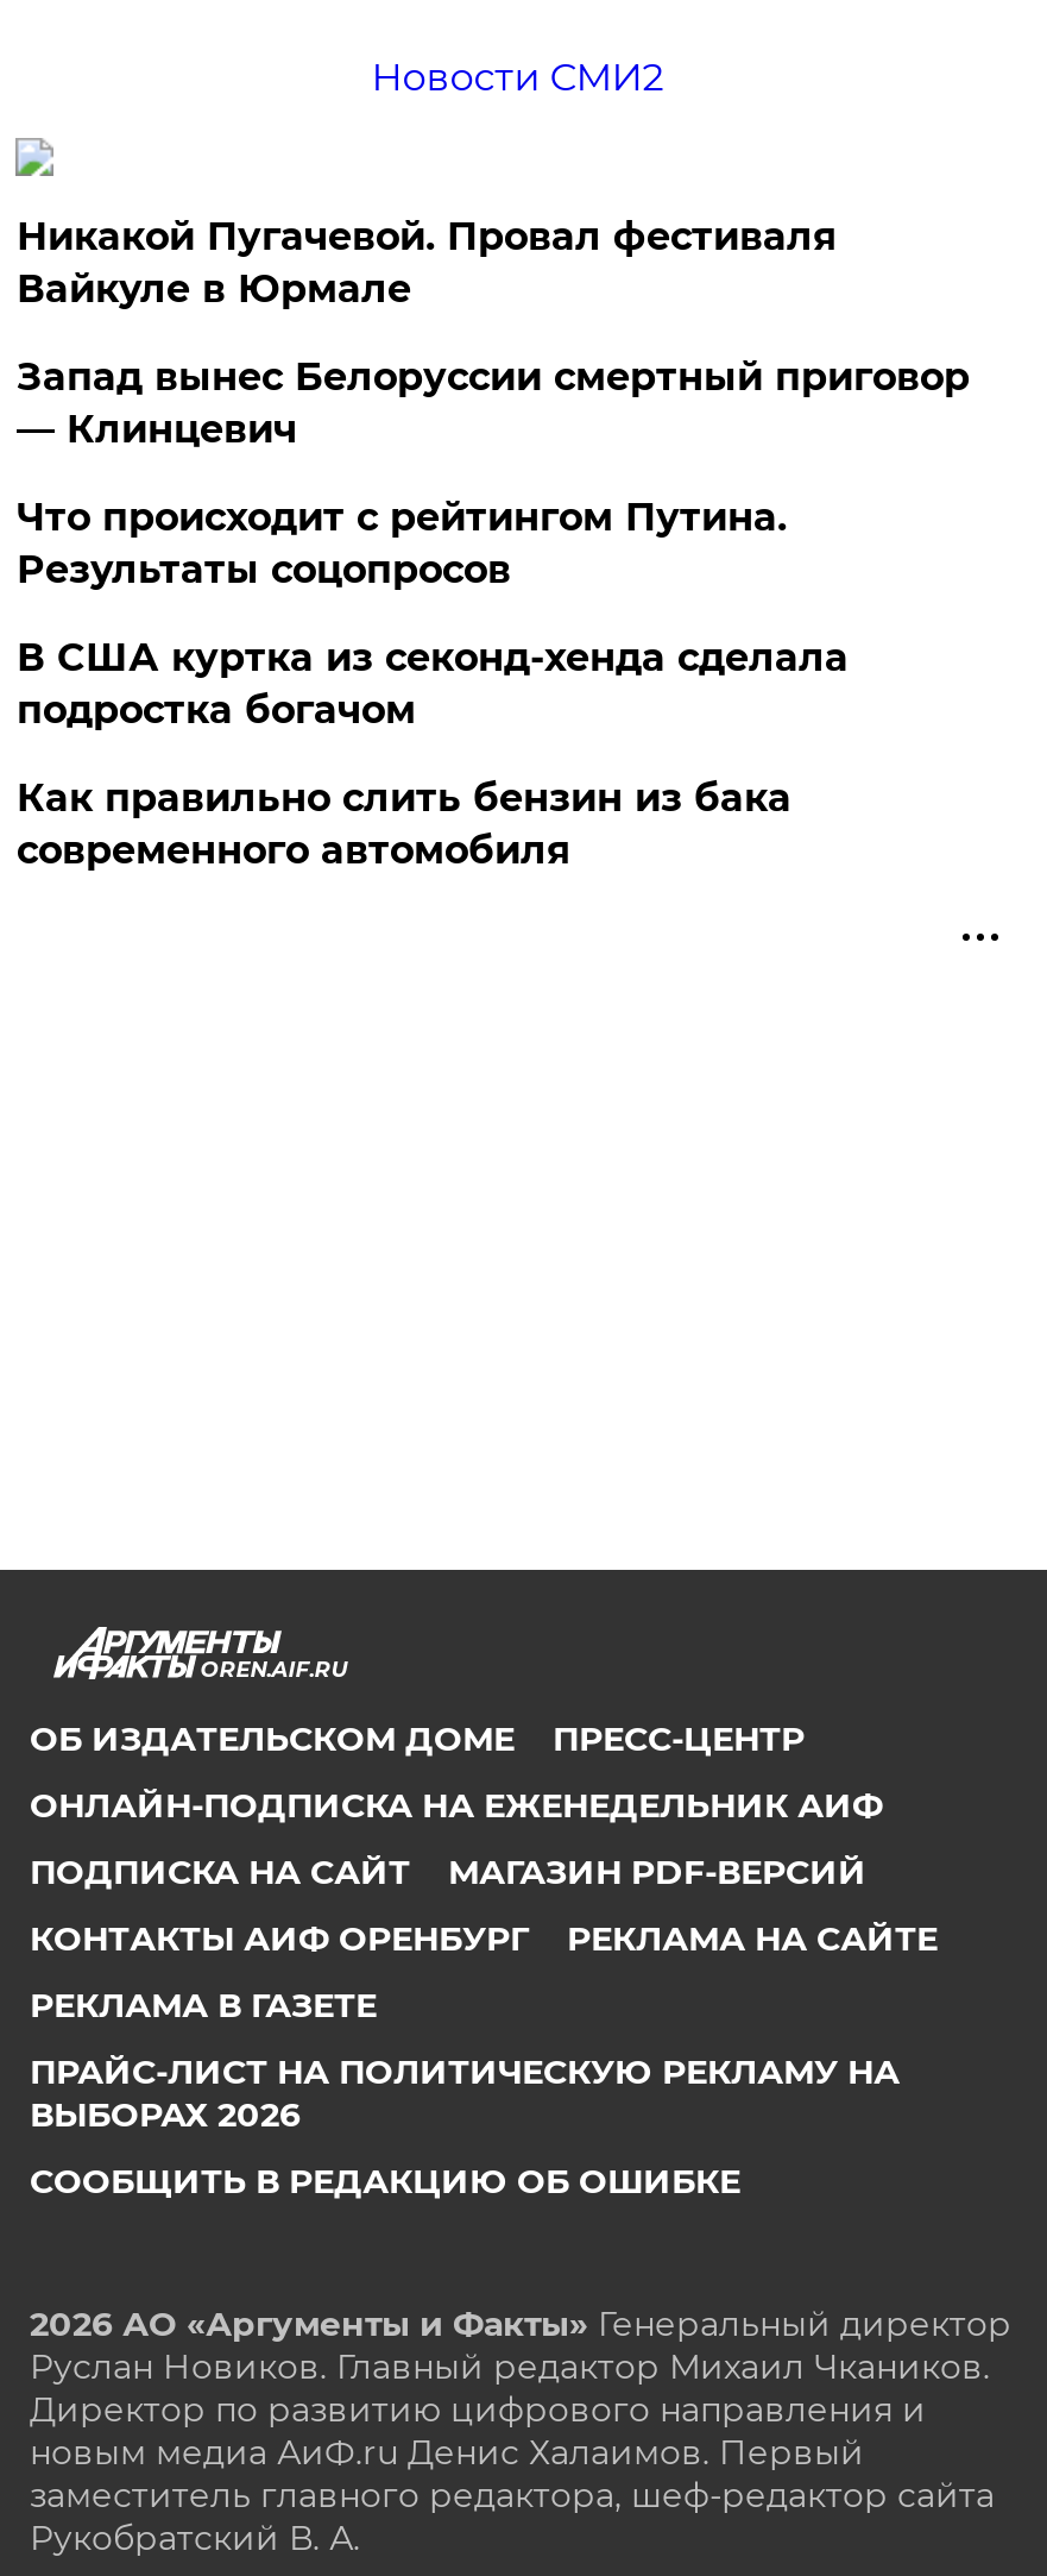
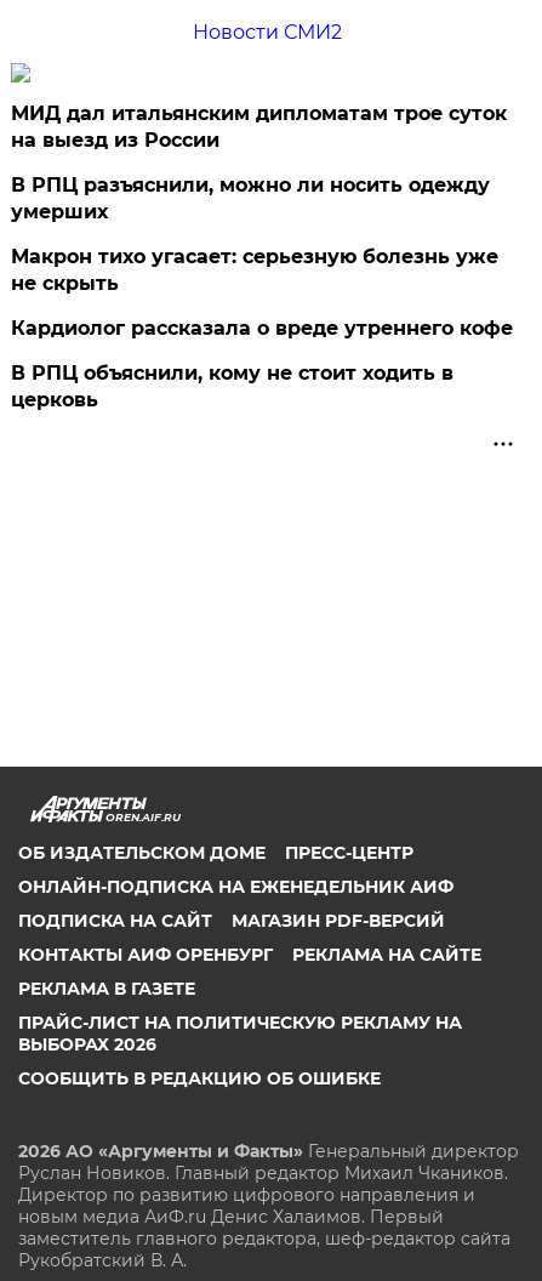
[16,214,836,312] Никакой Пугачевой. Провал фестиваля | Вайкуле в Юрмале -> [11,102,507,152] МИД дал итальянским дипломатам трое суток | на выезд из России
[16,354,970,452] Запад вынес Белоруссии смертный приговор | — Клинцевич -> [11,173,490,223] В РПЦ разъяснили, можно ли носить одежду | умерших
[16,495,786,592] Что происходит с рейтингом Путина. | Результаты соцопросов -> [11,245,499,295] Макрон тихо угасает: серьезную болезнь уже | не скрыть
[16,635,848,733] В США куртка из секонд-хенда сделала | подростка богачом -> [11,317,513,340] Кардиолог рассказала о вреде утреннего кофе
[16,775,791,873] Как правильно слить бензин из бака | современного автомобиля -> [11,361,454,411] В РПЦ объяснили, кому не стоит ходить в | церковь

